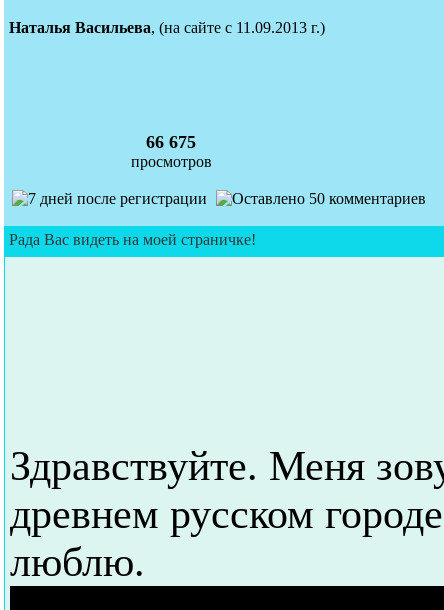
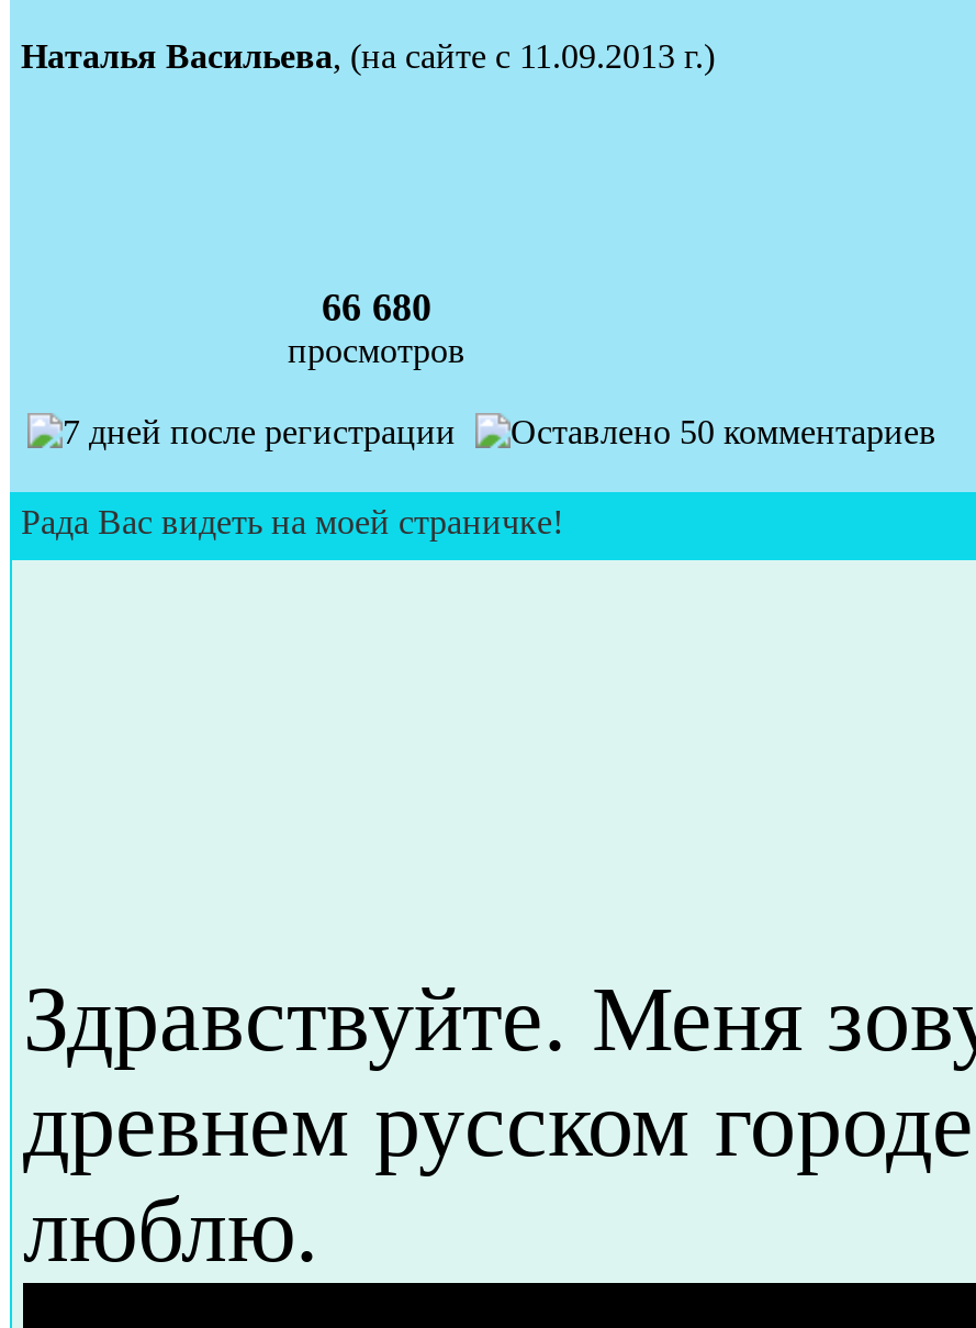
[146,132,196,152] 66 675 -> [322,286,431,330] 66 680

